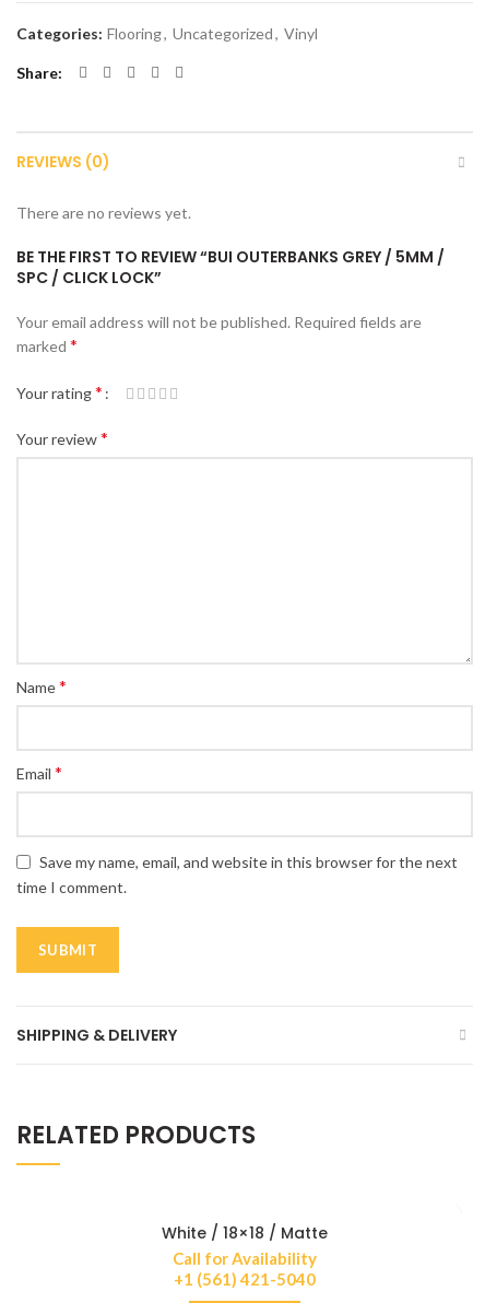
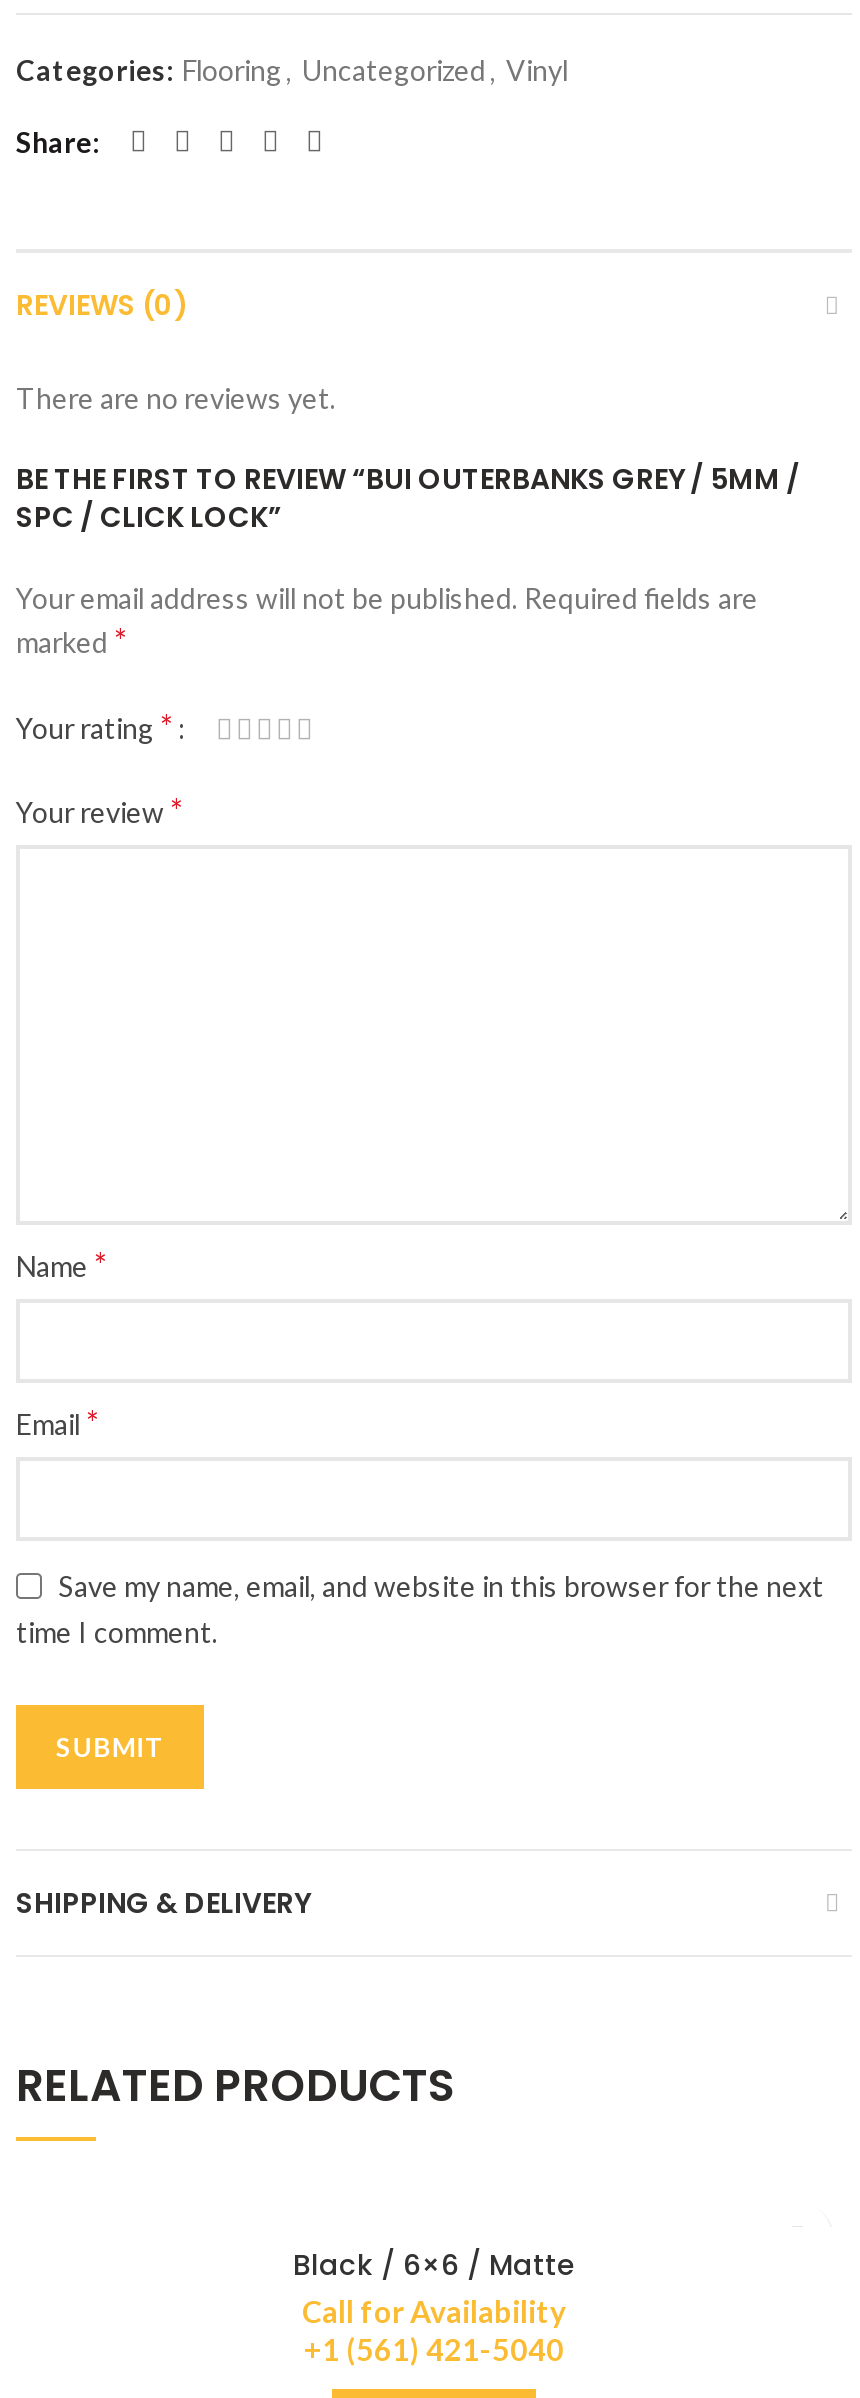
[162,1223,328,1244] White / 18×18 / Matte -> [293,2246,575,2286] Black / 6×6 / Matte

